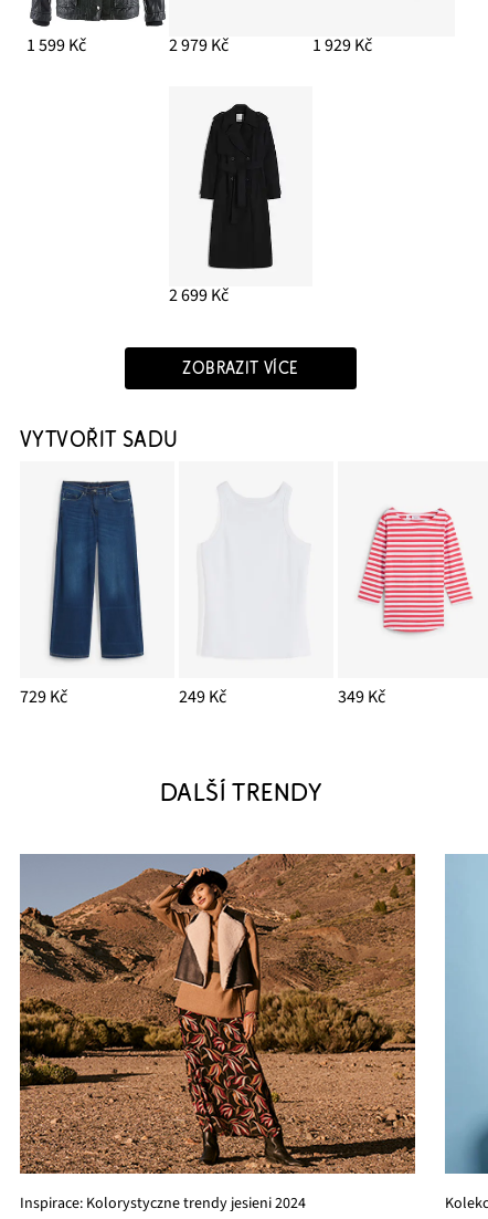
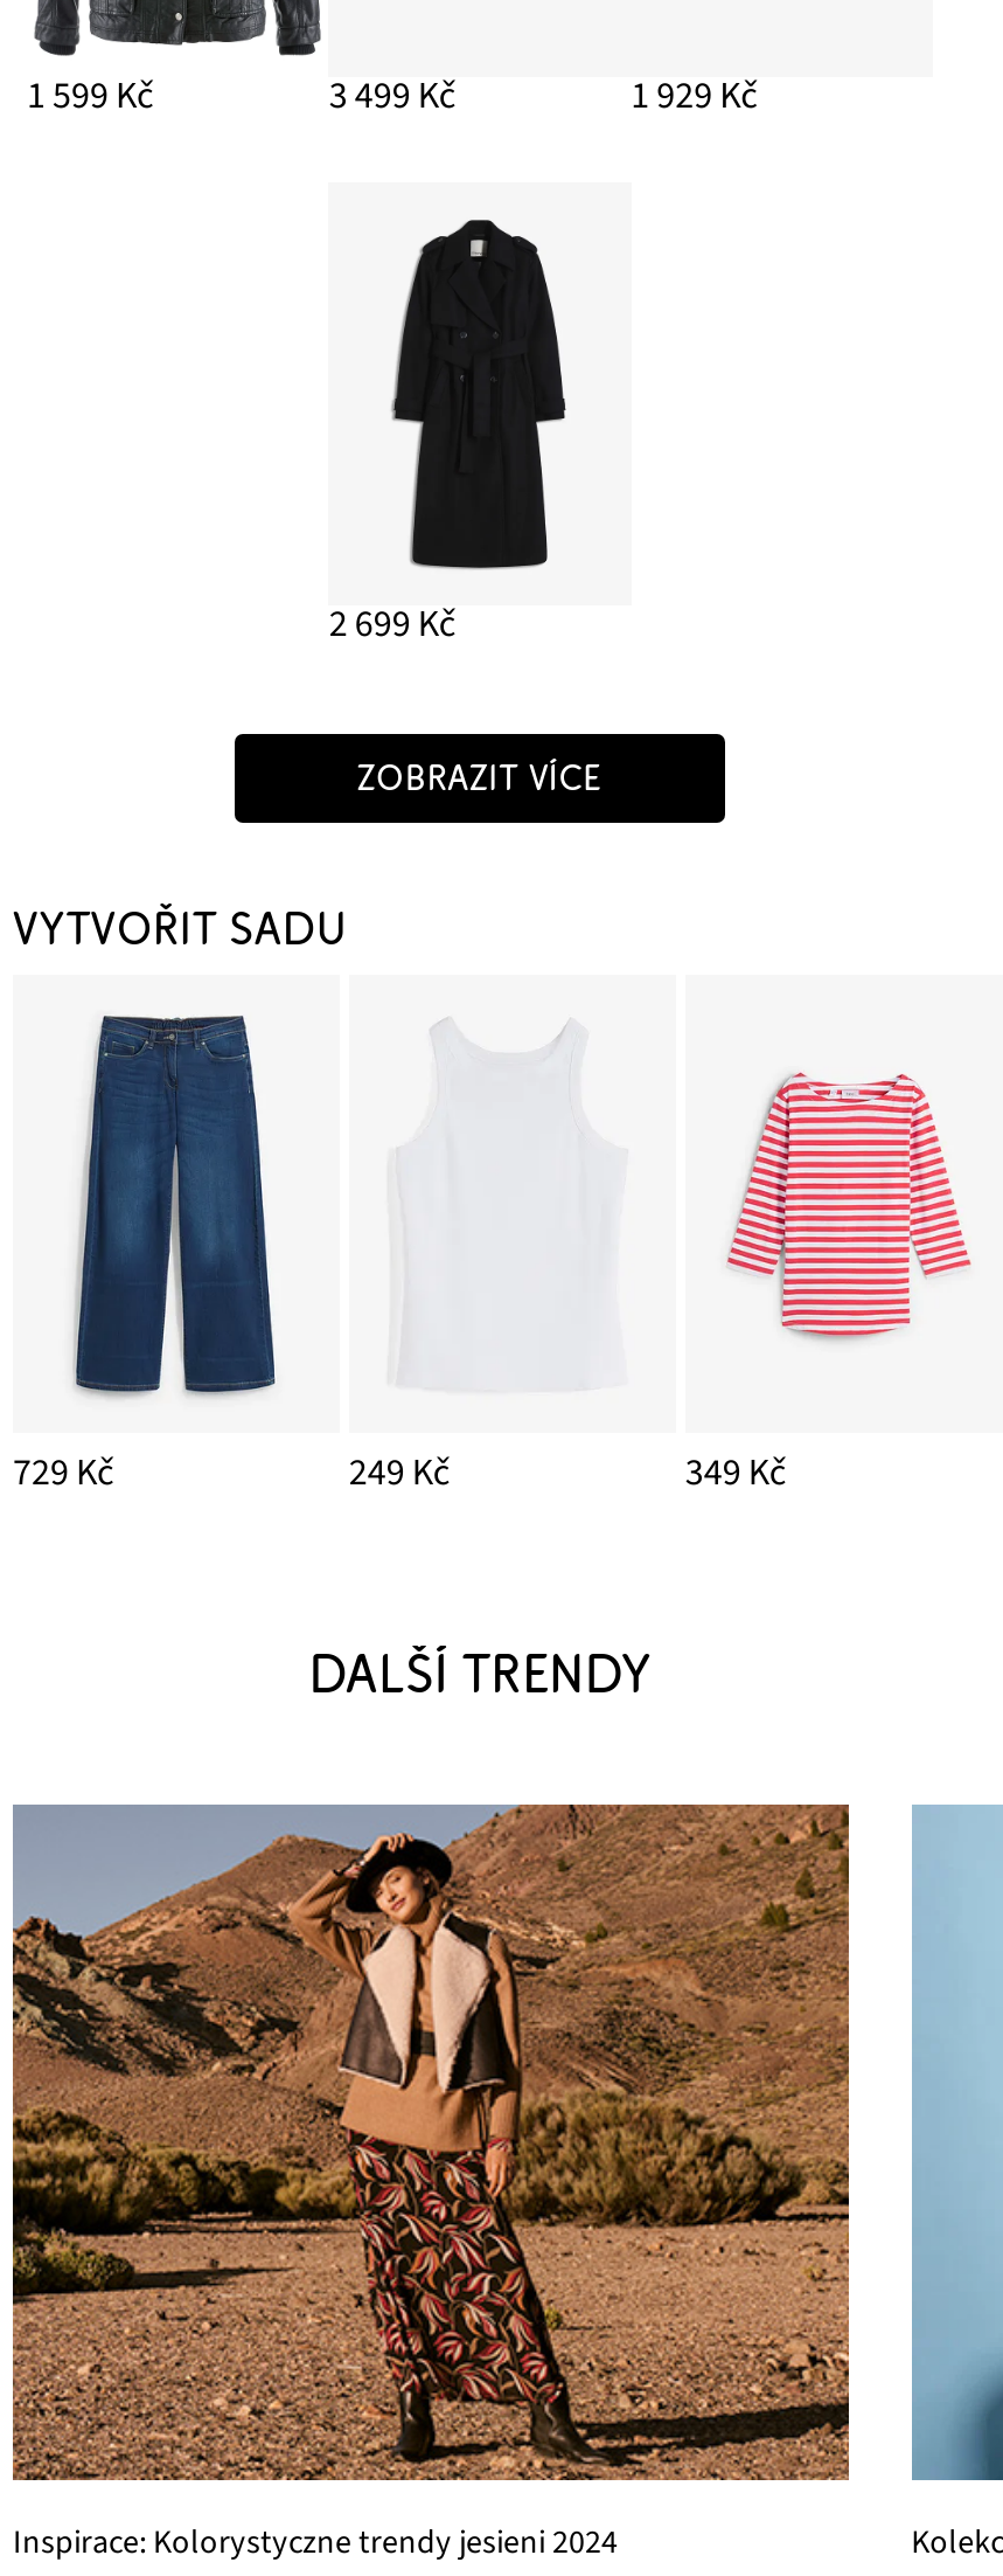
[169,34,229,58] 2 979 Kč -> [329,71,455,122] 3 499 Kč

